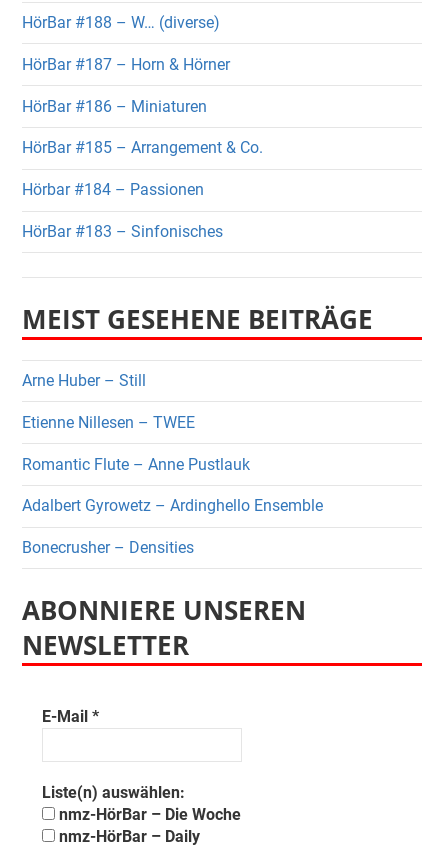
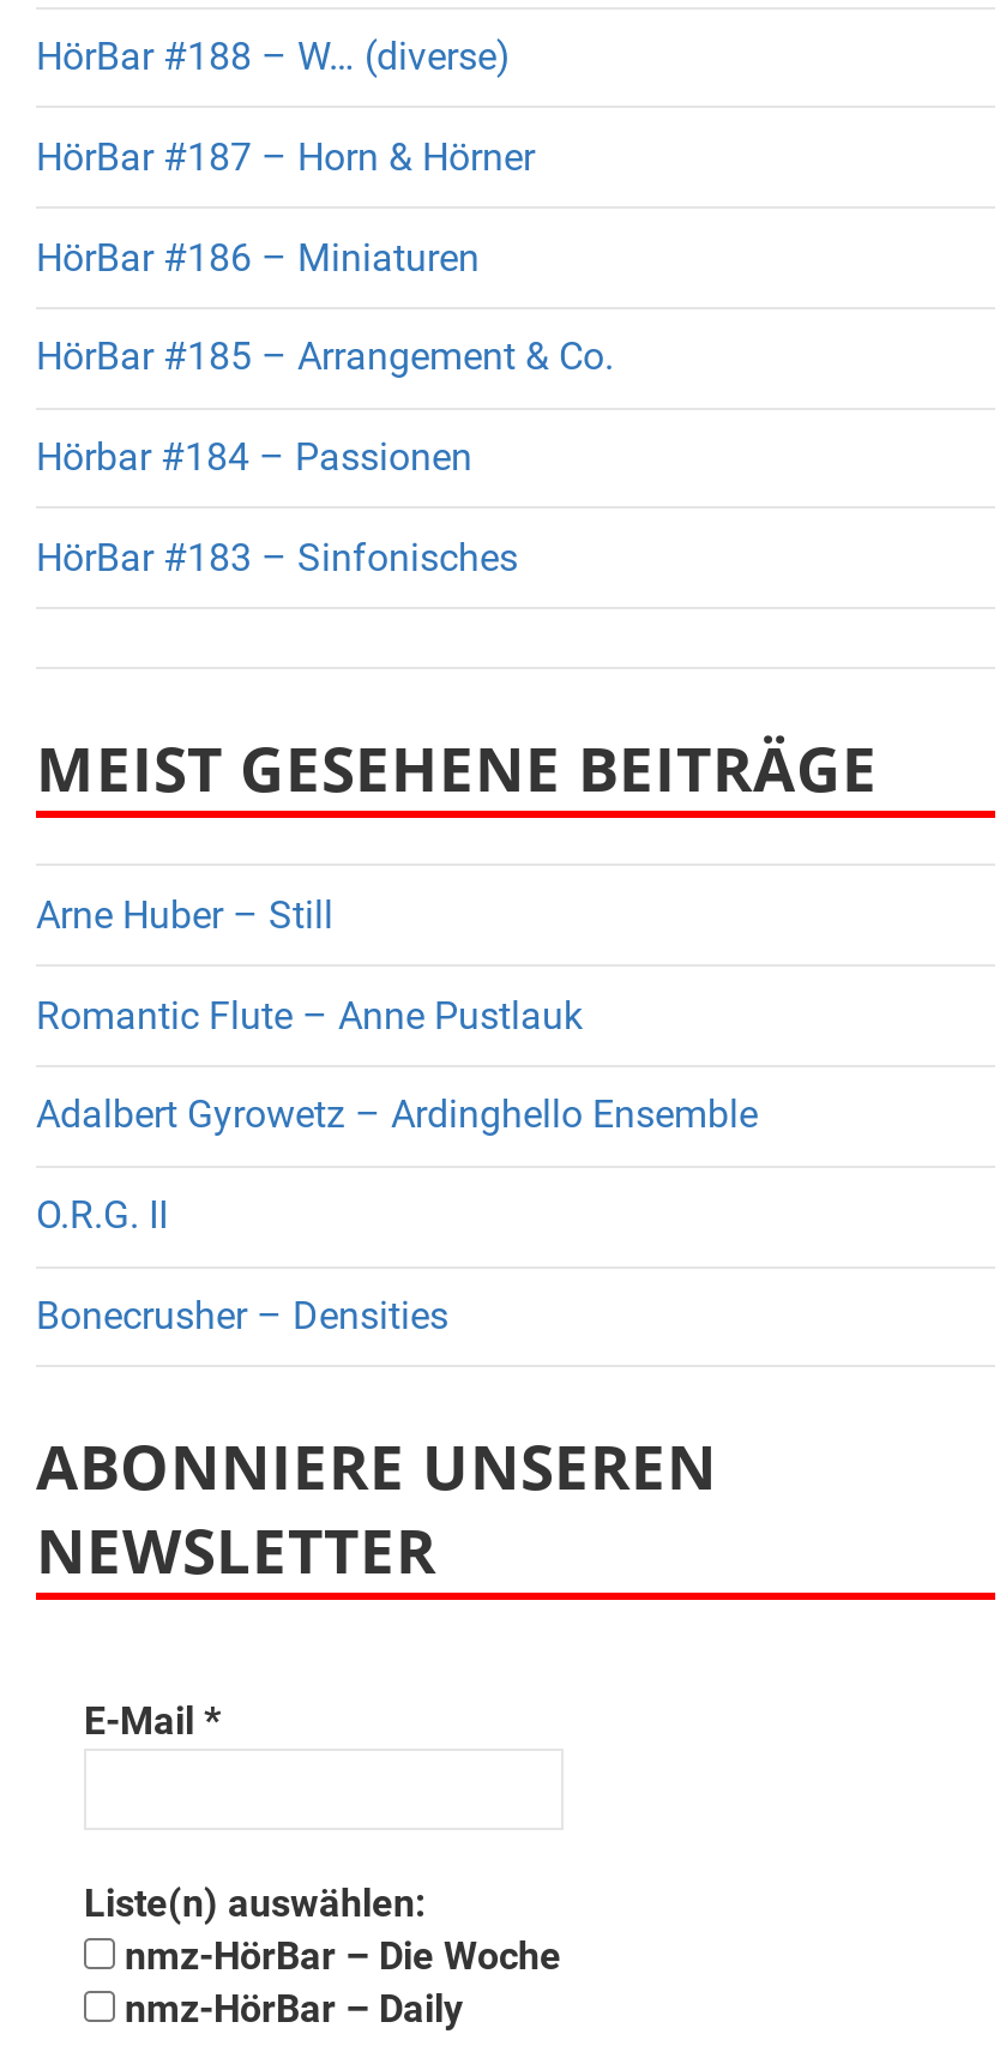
[22,413,195,432] Etienne Nillesen – TWEE -> none
moved [22,454,323,515] -> [36,993,758,1138]: Romantic Flute – Anne Pustlauk | Adalbert Gyrowetz – Ardinghello Ensemble
none -> [36,1193,168,1238] O.R.G. II

